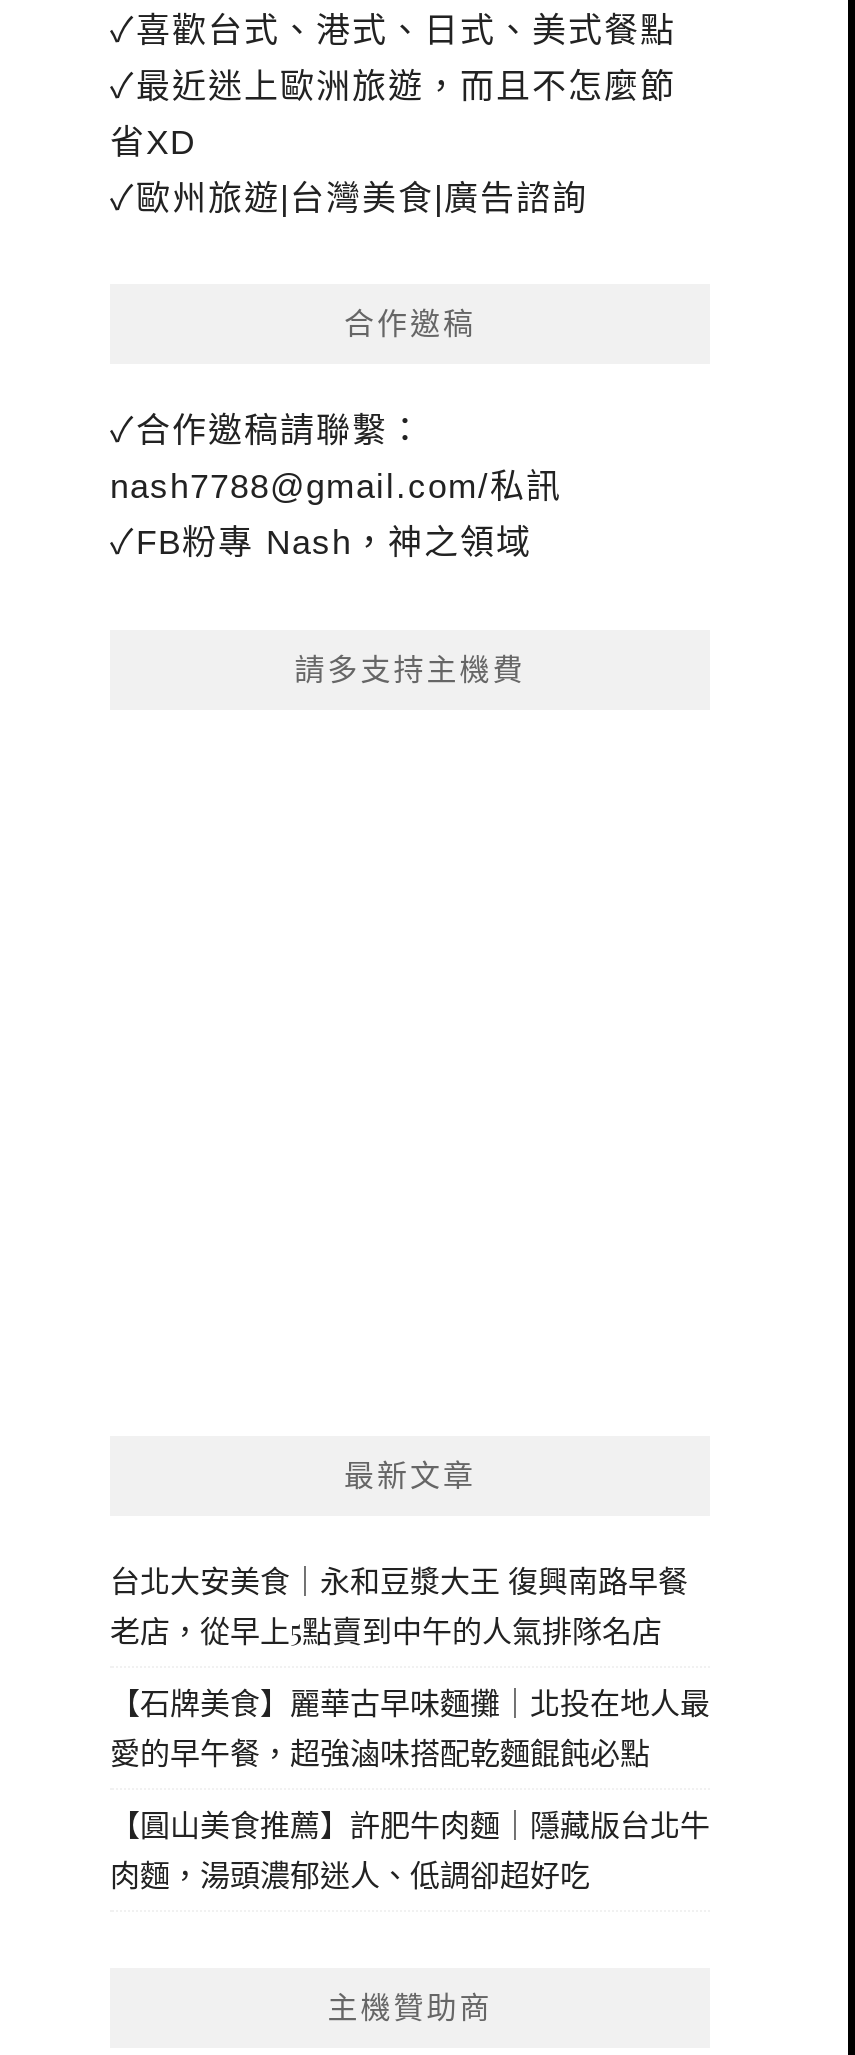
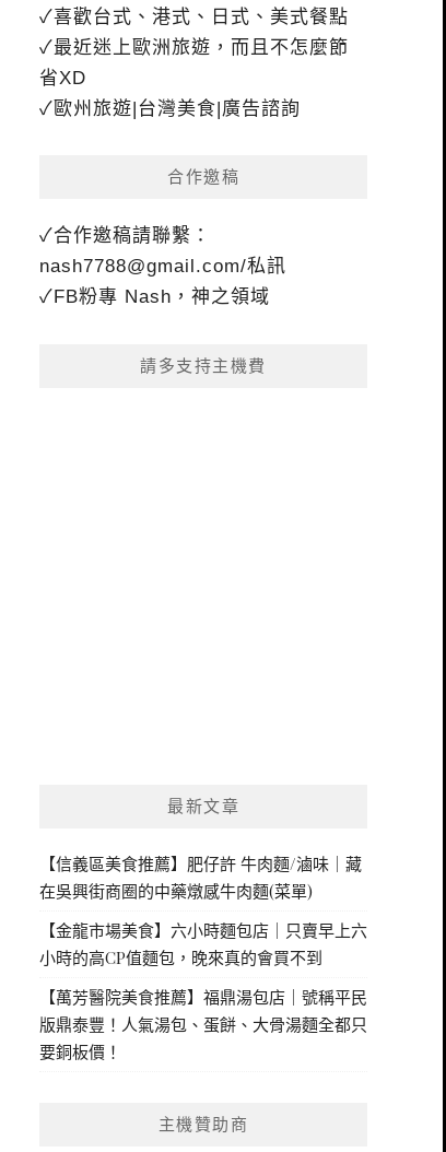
[110,1559,688,1649] 台北大安美食｜永和豆漿大王 復興南路早餐 | 老店，從早上5點賣到中午的人氣排隊名店 -> [39,852,362,901] 【信義區美食推薦】肥仔許 牛肉麵/滷味｜藏 | 在吳興街商圈的中藥燉感牛肉麵(菜單)
[110,1681,710,1771] 【石牌美食】麗華古早味麵攤｜北投在地人最 | 愛的早午餐，超強滷味搭配乾麵餛飩必點 -> [39,919,367,968] 【金龍市場美食】六小時麵包店｜只賣早上六 | 小時的高CP值麵包，晚來真的會買不到
[110,1803,710,1893] 【圓山美食推薦】許肥牛肉麵｜隱藏版台北牛 | 肉麵，湯頭濃郁迷人、低調卻超好吃 -> [39,985,367,1062] 【萬芳醫院美食推薦】福鼎湯包店｜號稱平民 | 版鼎泰豐！人氣湯包、蛋餅、大骨湯麵全都只 | 要銅板價！

